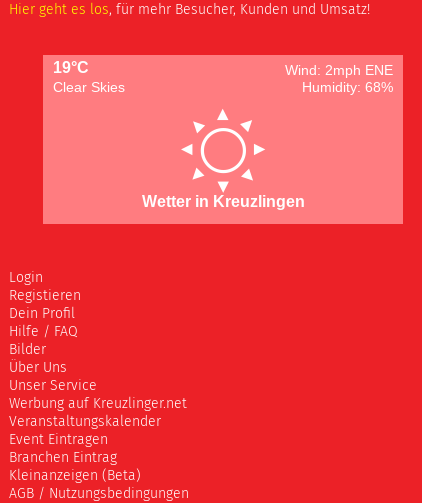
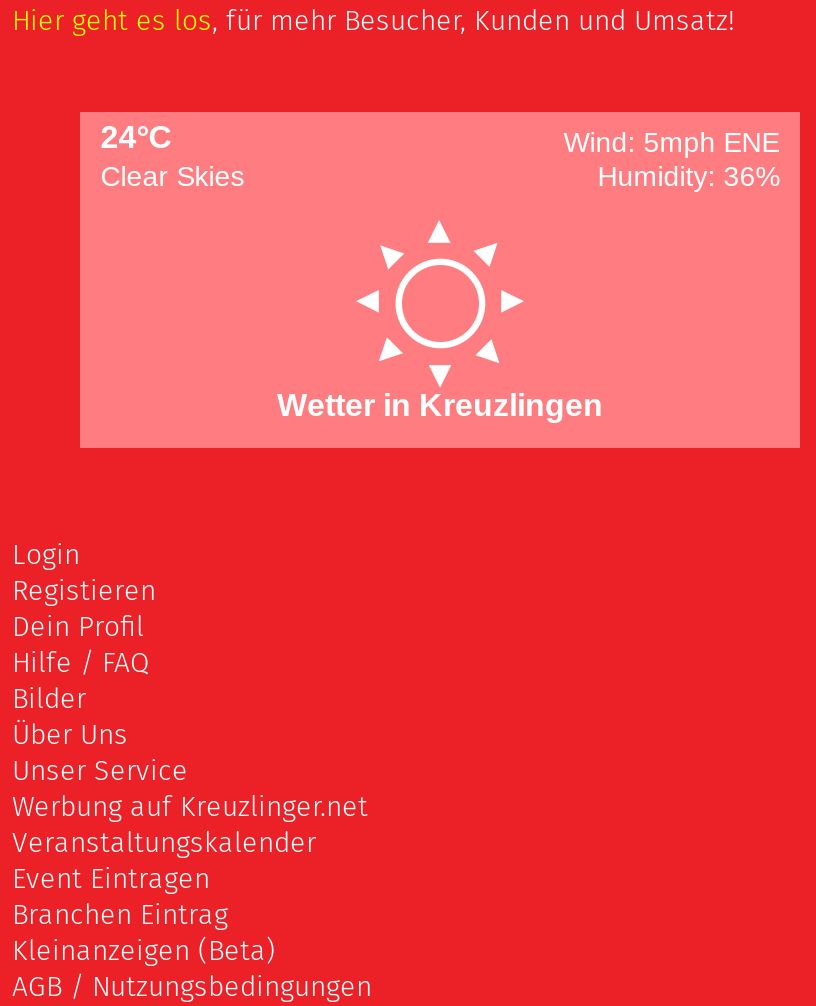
[53,59,393,78] 19°C | Wind: 2mph ENE -> [100,119,780,157] 24°C | Wind: 5mph ENE
[302,79,393,95] Humidity: 68% -> [598,159,780,191] Humidity: 36%

